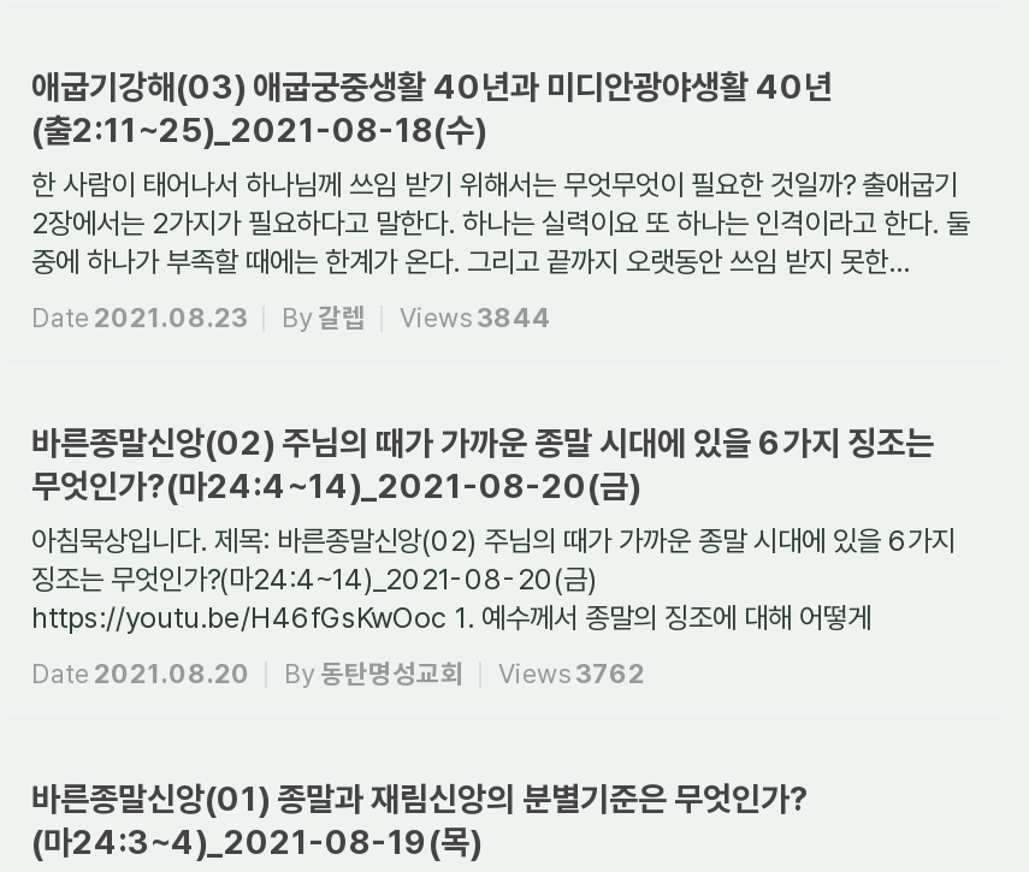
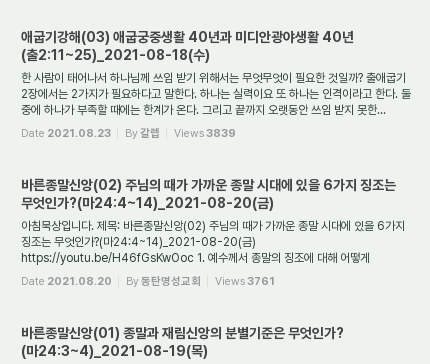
[400,303,551,334] Views 3844 -> [174,127,236,140] Views 3839
[31,659,645,690] Date 2021.08.20 By 동탄명성교회 Views 3762 -> [21,275,275,288] Date 2021.08.20 By 동탄명성교회 Views 3761

